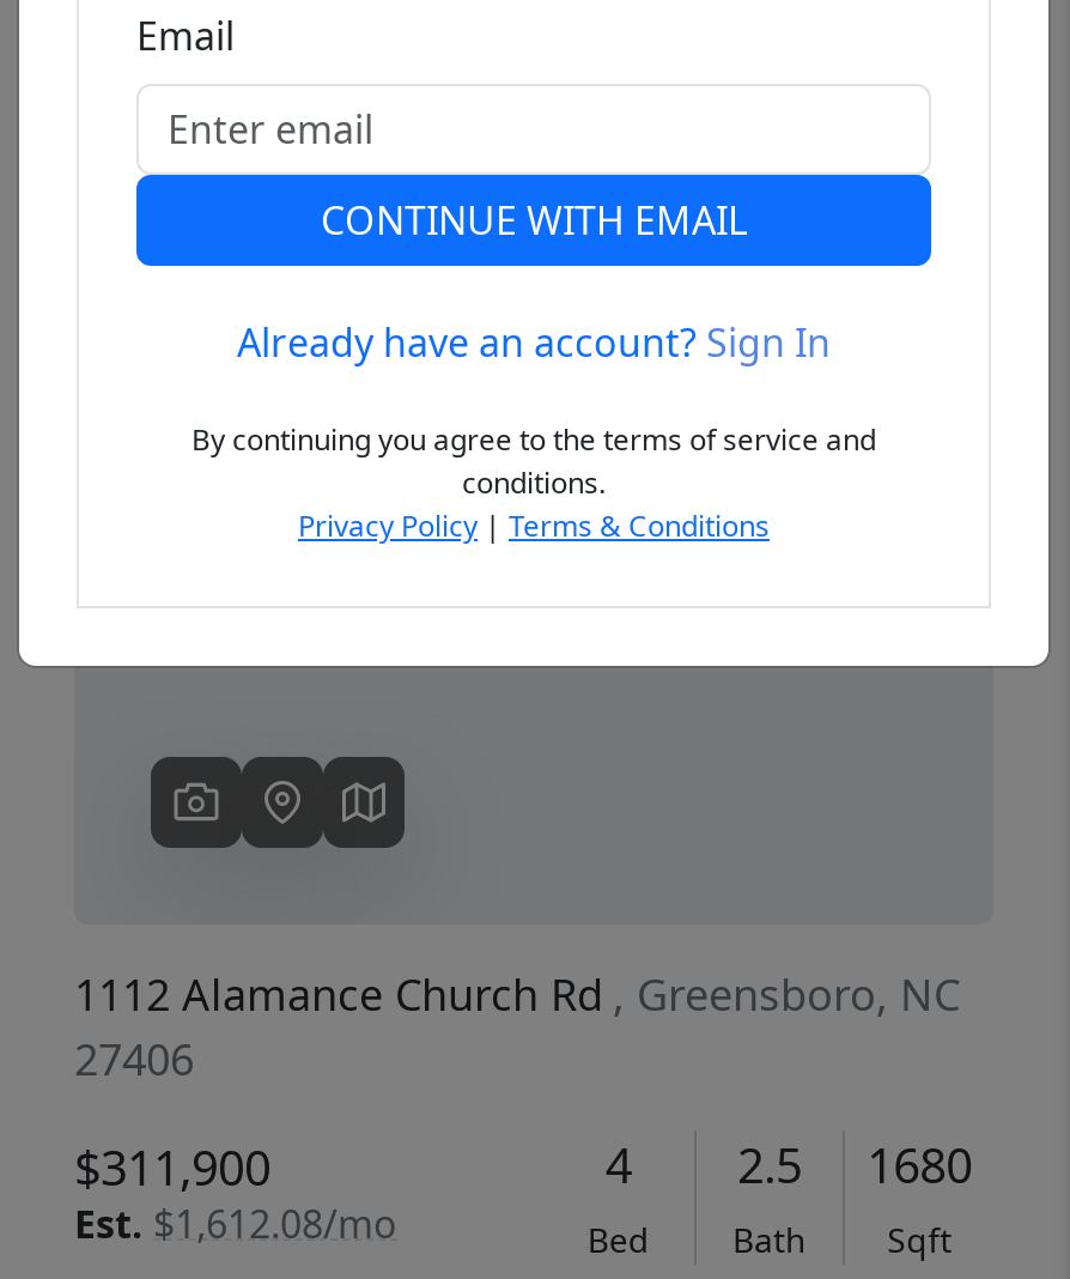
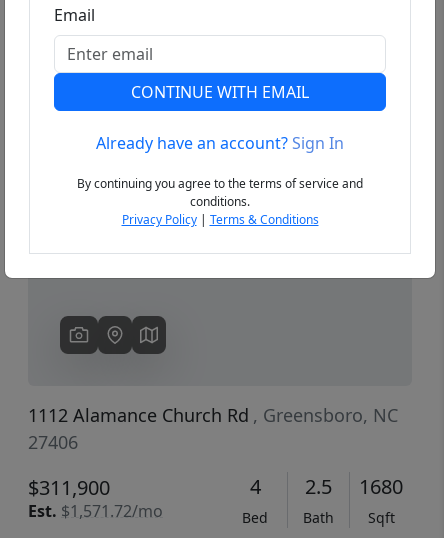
[74,1197,397,1250] Est. $1,612.08/mo -> [28,500,163,522] Est. $1,571.72/mo

